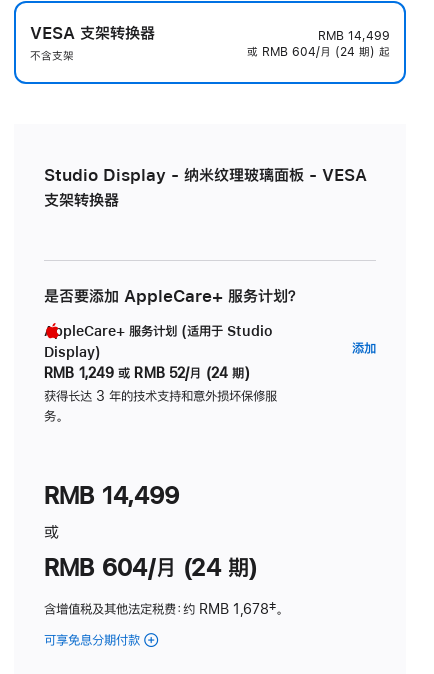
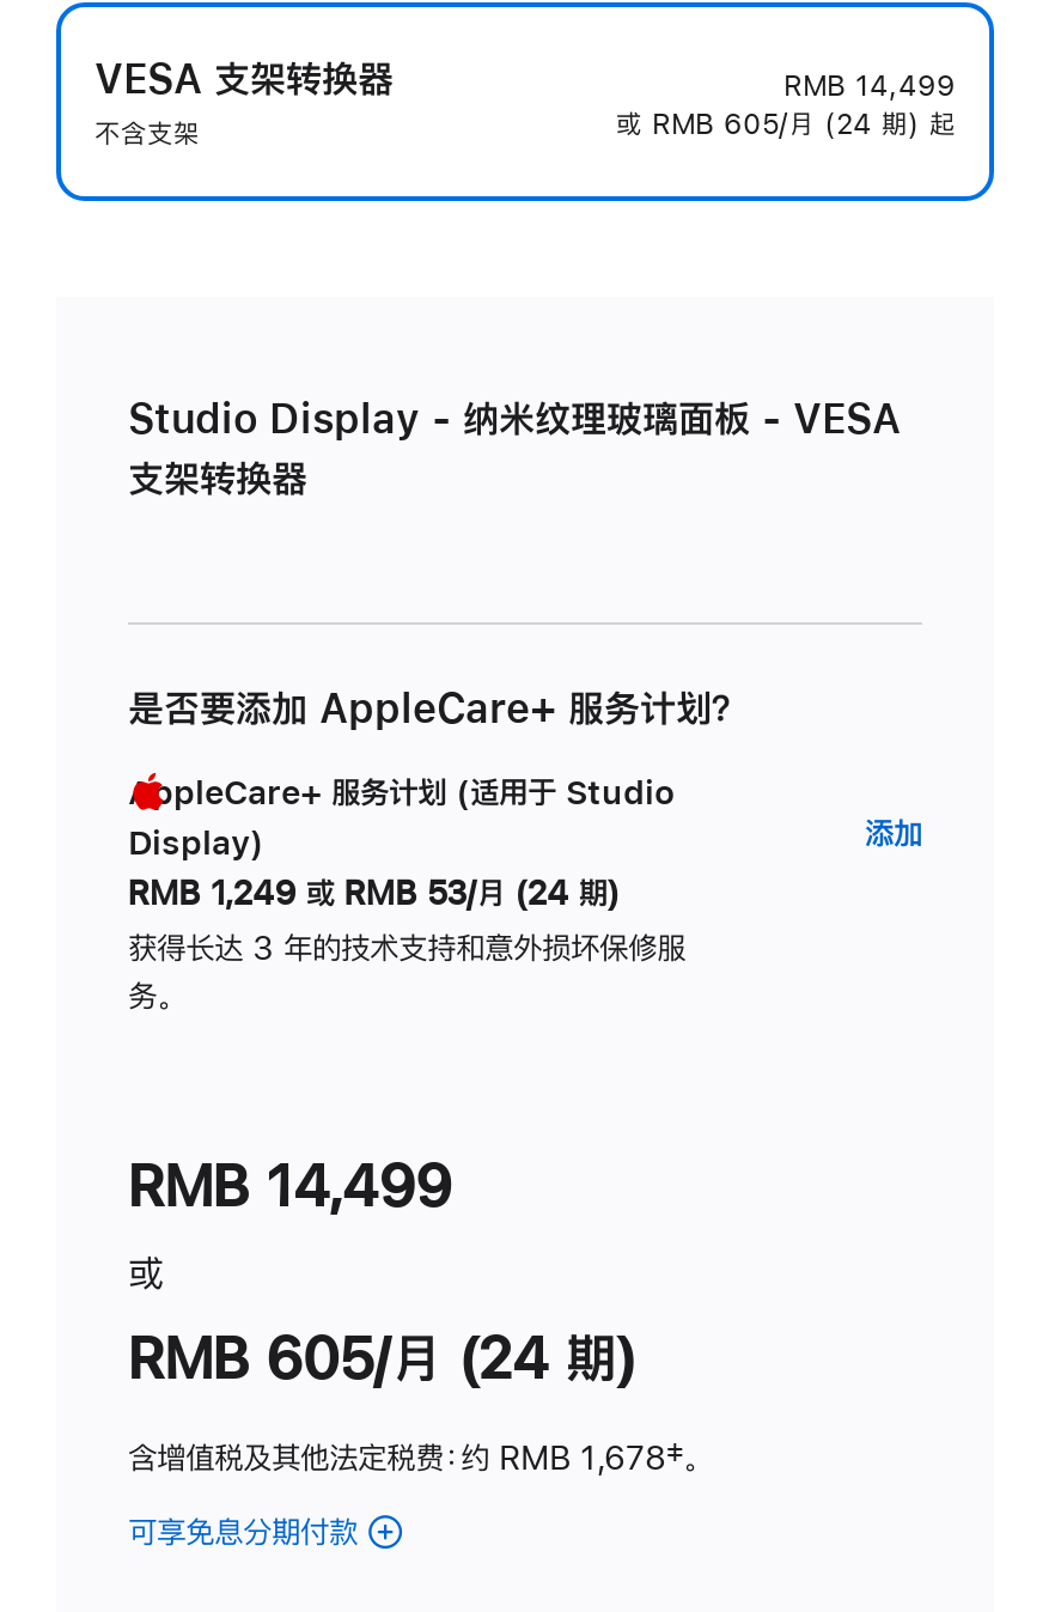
[247,46,390,58] 或 RMB 604/月 (24 期) 起 -> [616,111,956,139] 或 RMB 605/月 (24 期) 起
[44,366,250,380] RMB 1,249 或 RMB 52/月 (24 期) -> [128,877,620,910] RMB 1,249 或 RMB 53/月 (24 期)
[44,555,257,579] RMB 604/月 (24 期) -> [128,1329,636,1387] RMB 605/月 (24 期)

